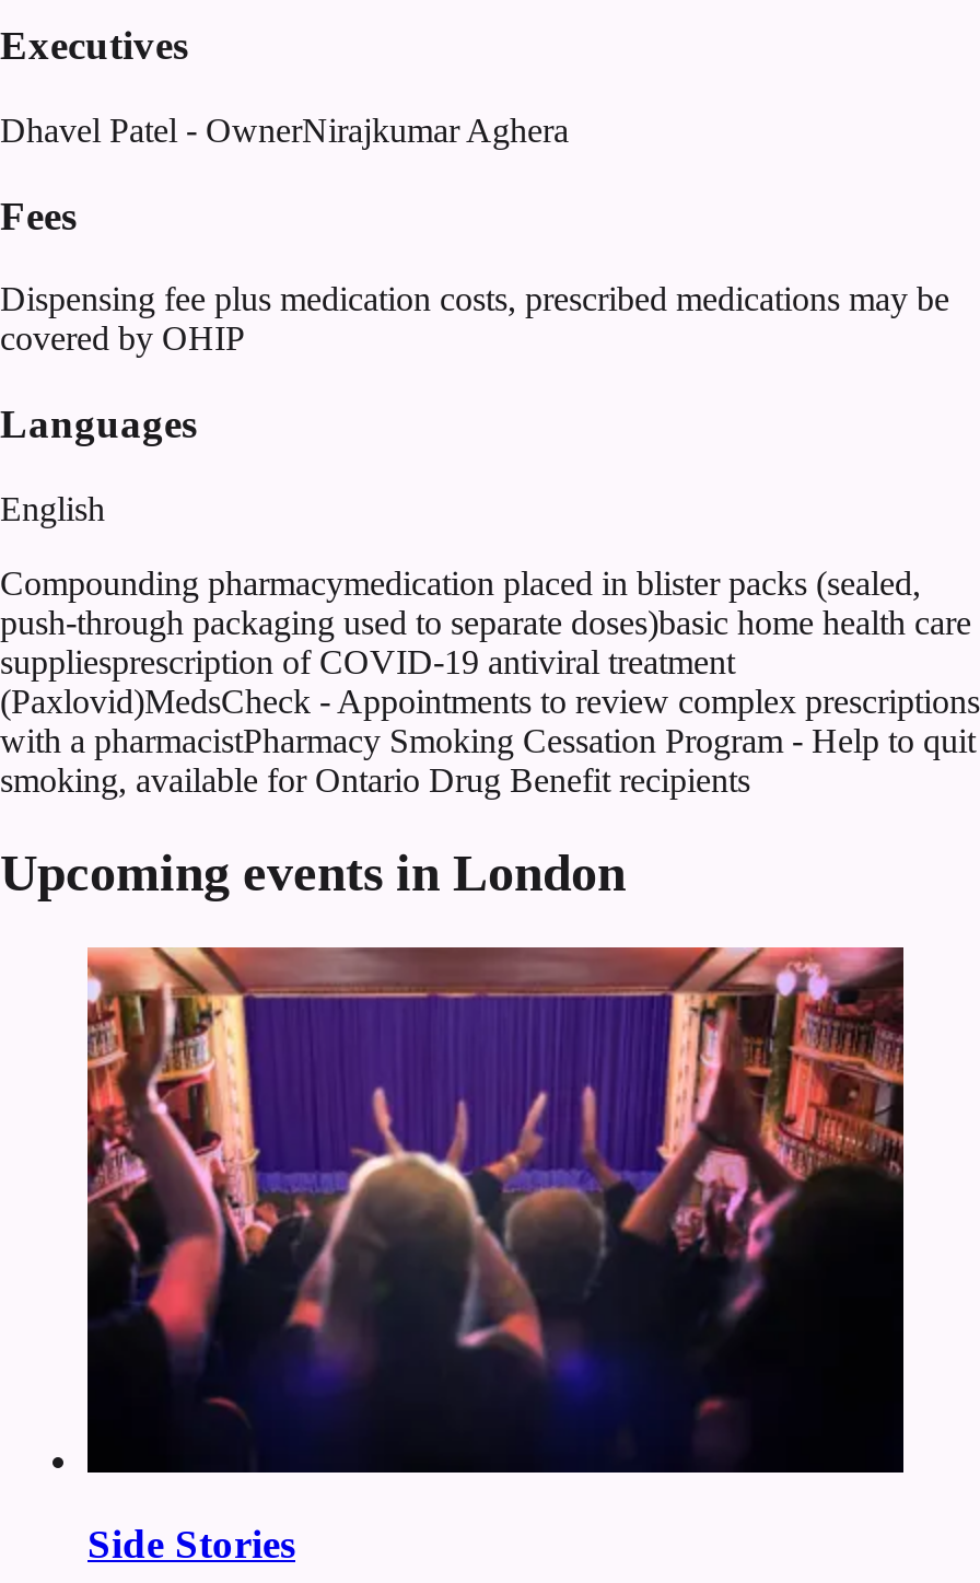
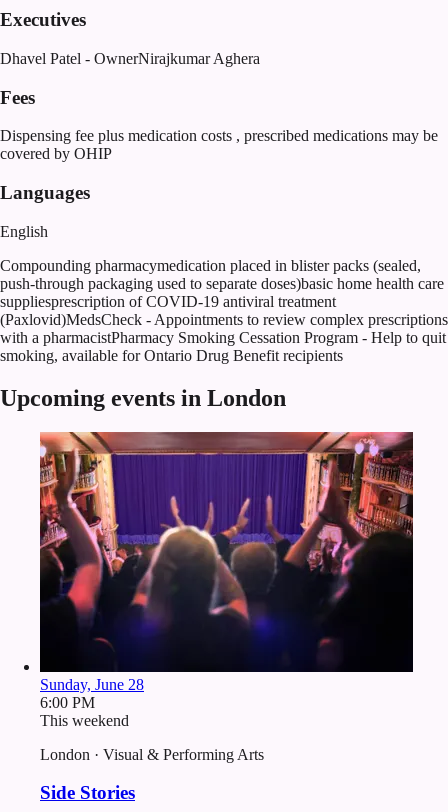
[0,281,949,318] Dispensing fee plus medication costs, prescribed medications may be -> [0,127,438,144] Dispensing fee plus medication costs , prescribed medications may be
none -> [40,675,264,762] Sunday, June 28 | 6:00 PM | This weekend | London · Visual & Performing Arts

